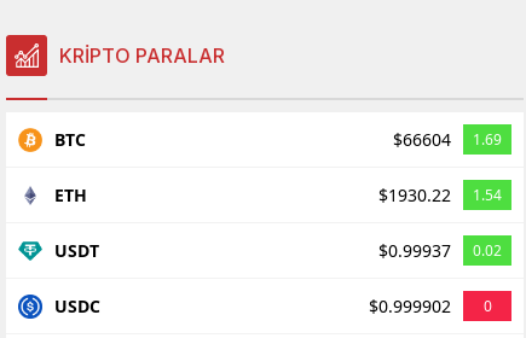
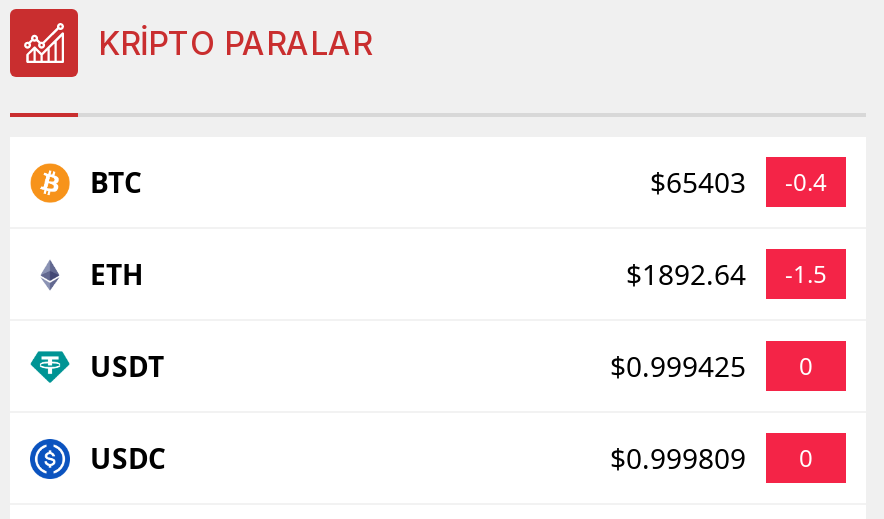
[393,128,451,151] $66604 -> [650,163,746,201] $65403
[473,130,502,150] 1.69 -> [785,166,827,200] -0.4
[378,183,451,206] $1930.22 -> [626,255,746,293] $1892.64
[473,185,502,206] 1.54 -> [785,258,827,292] -1.5
[378,239,451,262] $0.99937 -> [610,347,746,385] $0.999425
[473,241,502,261] 0.02 -> [799,350,813,384] 0
[369,294,492,317] $0.999902 0 -> [610,439,813,477] $0.999809 0

